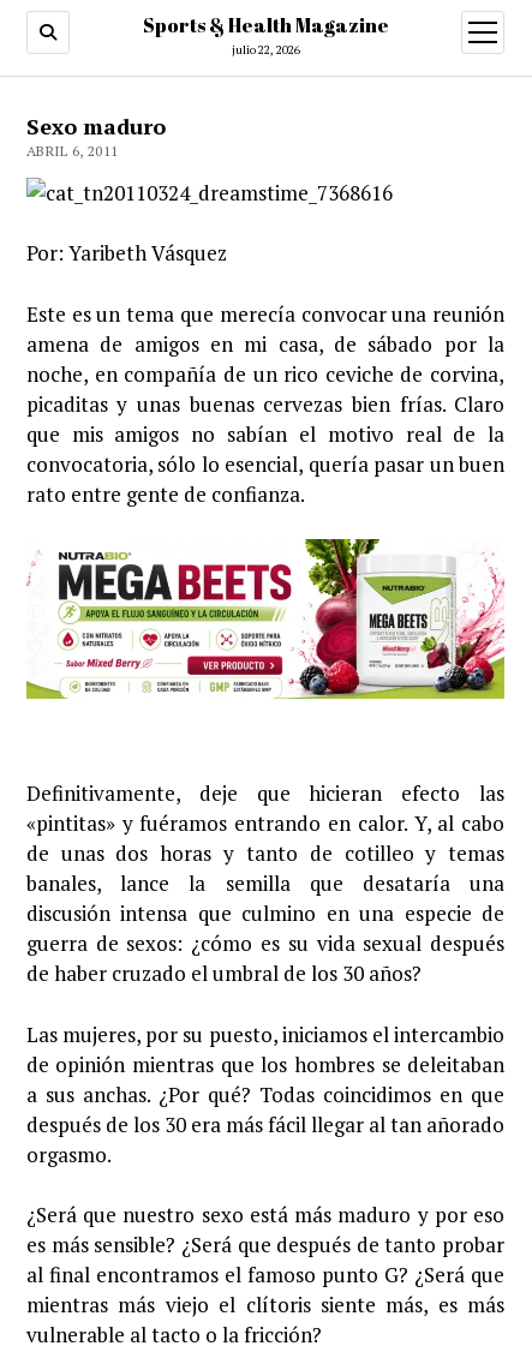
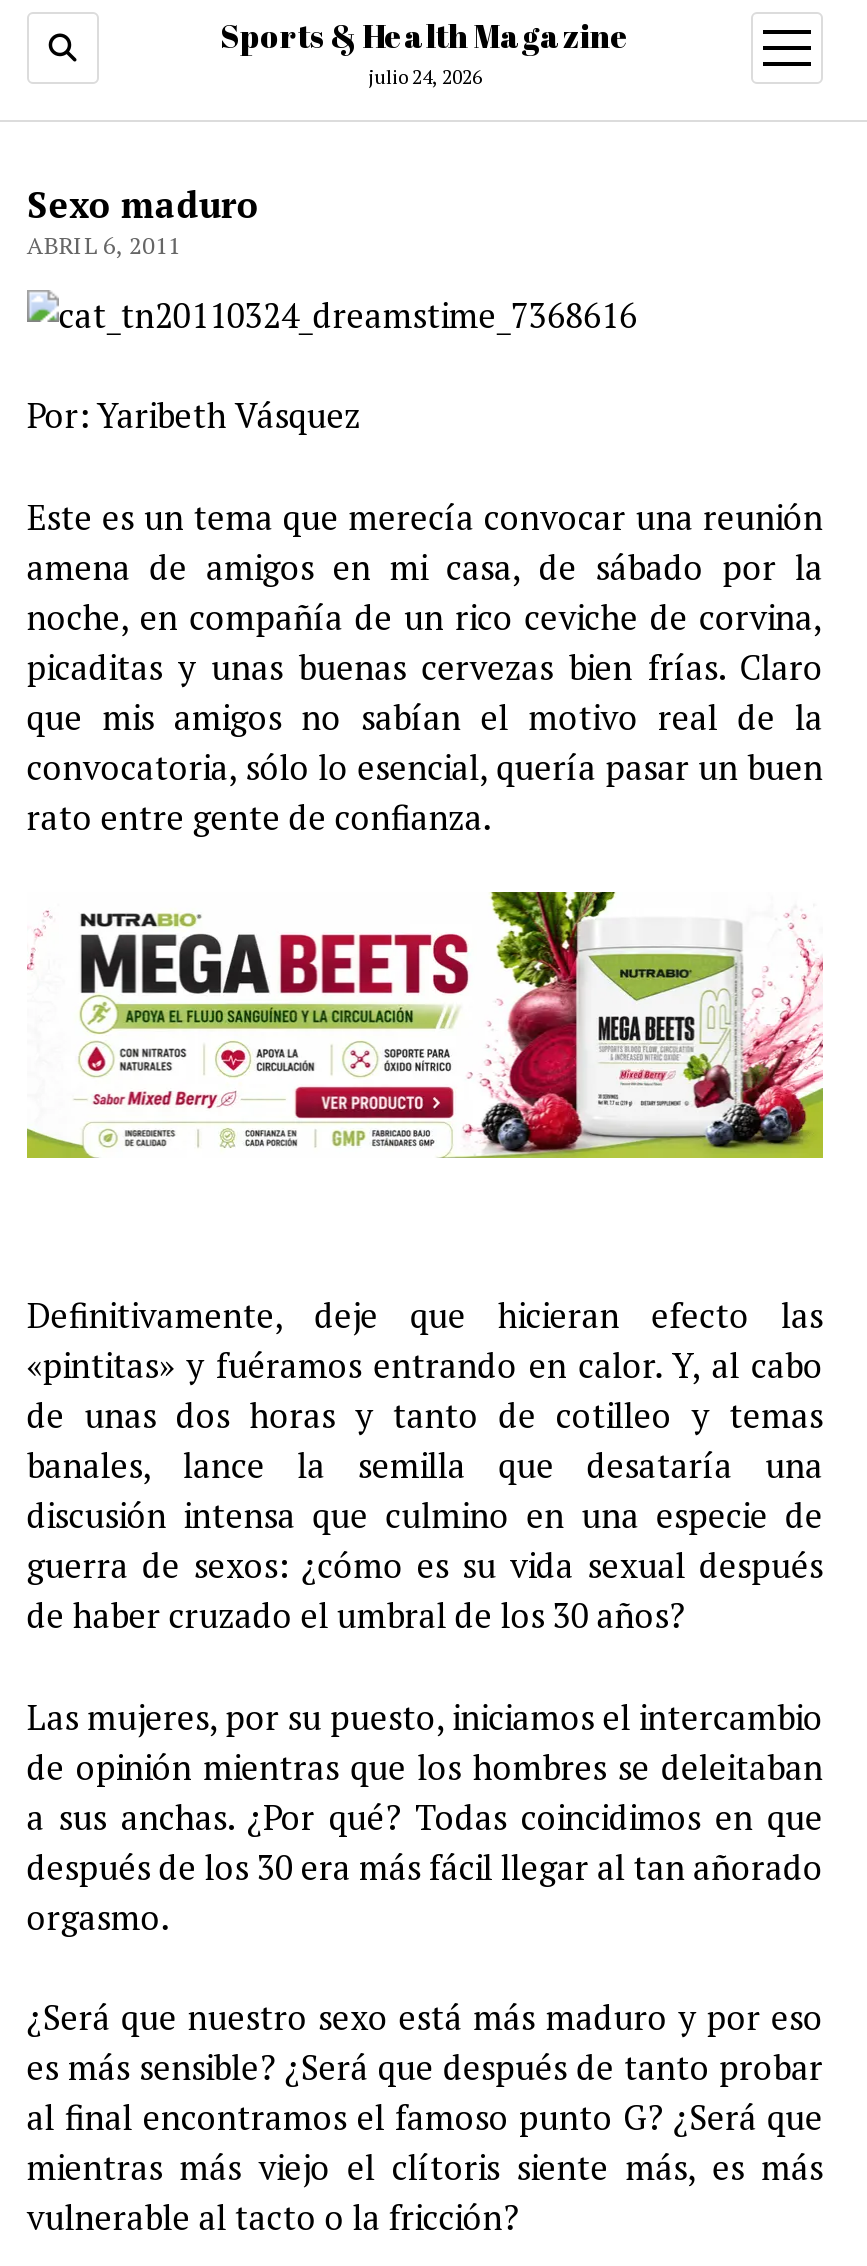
[231,42,300,58] julio 22, 2026 -> [368,64,482,90] julio 24, 2026

